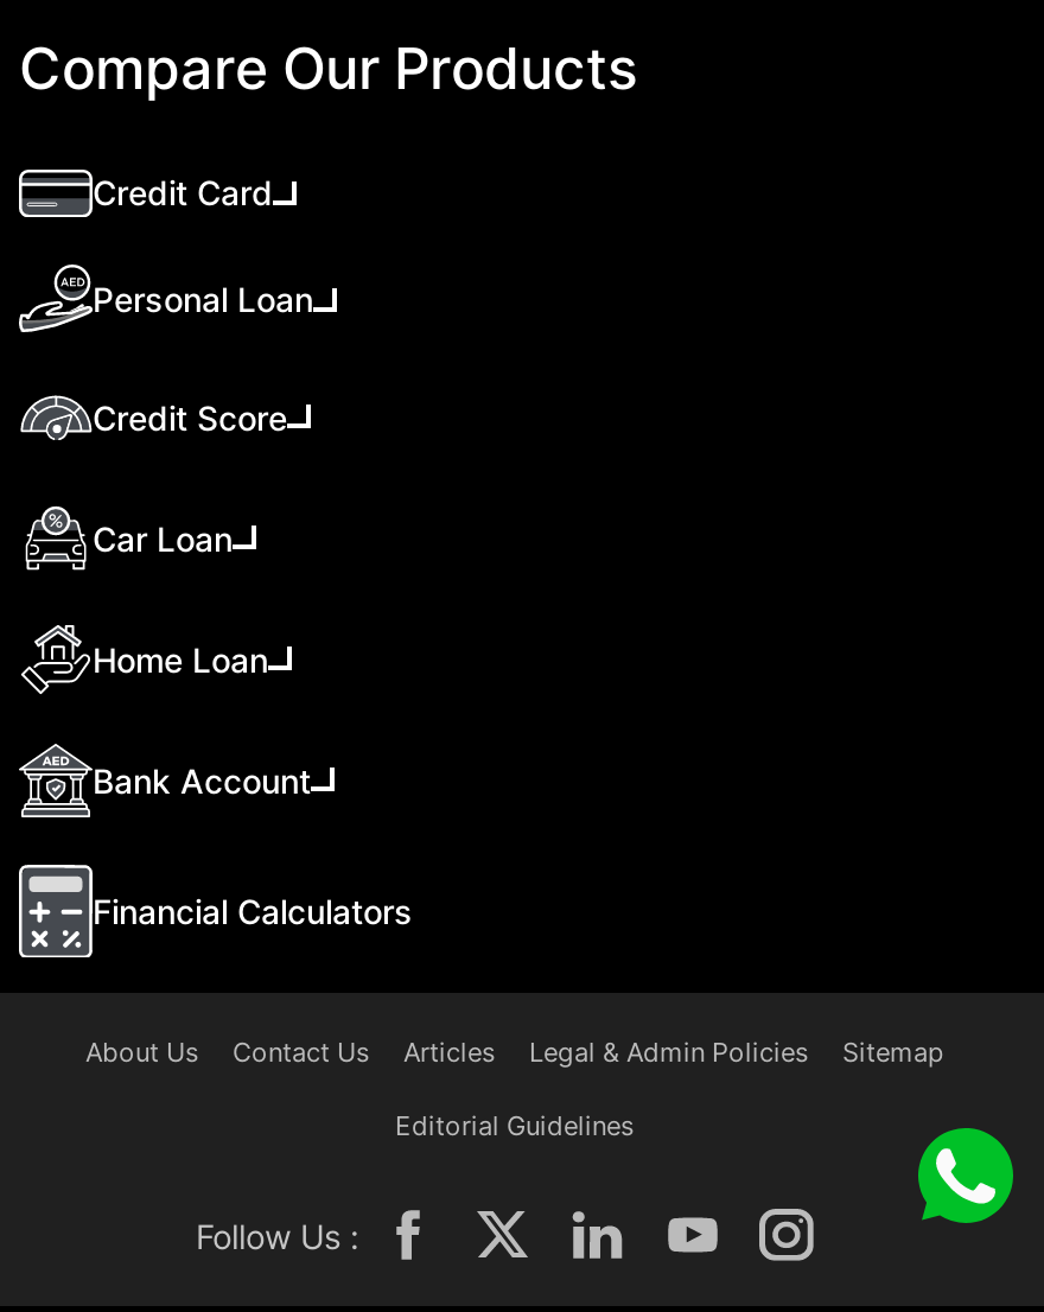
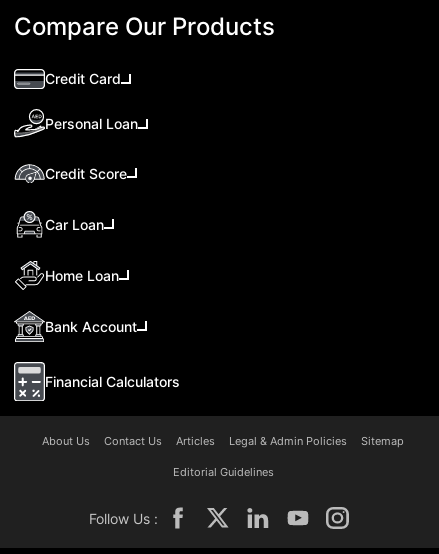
[916,1126,1016,1225] [image] -> none

